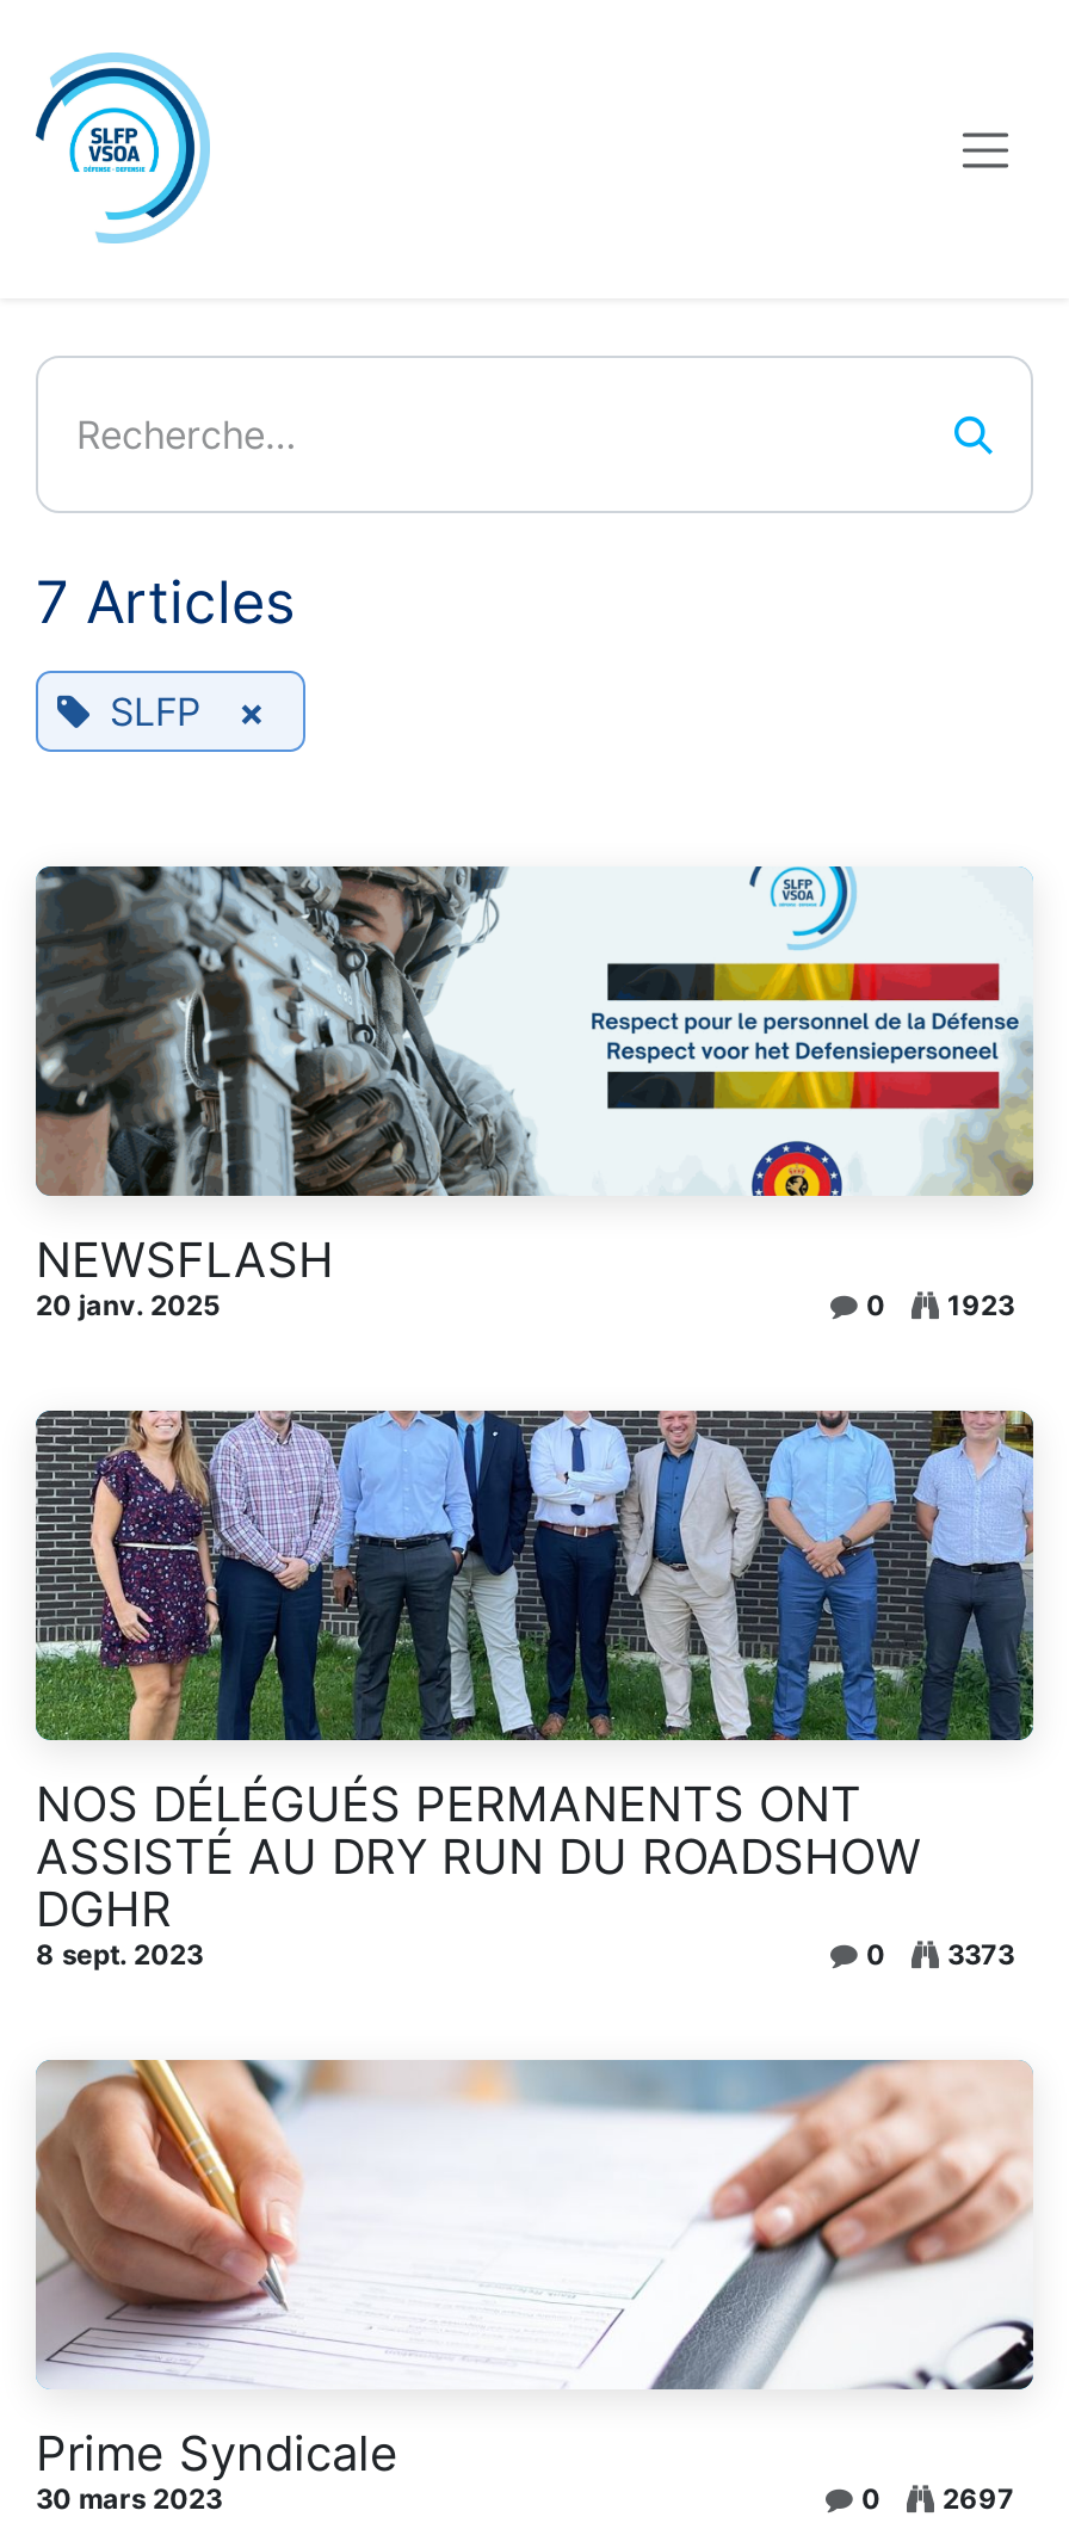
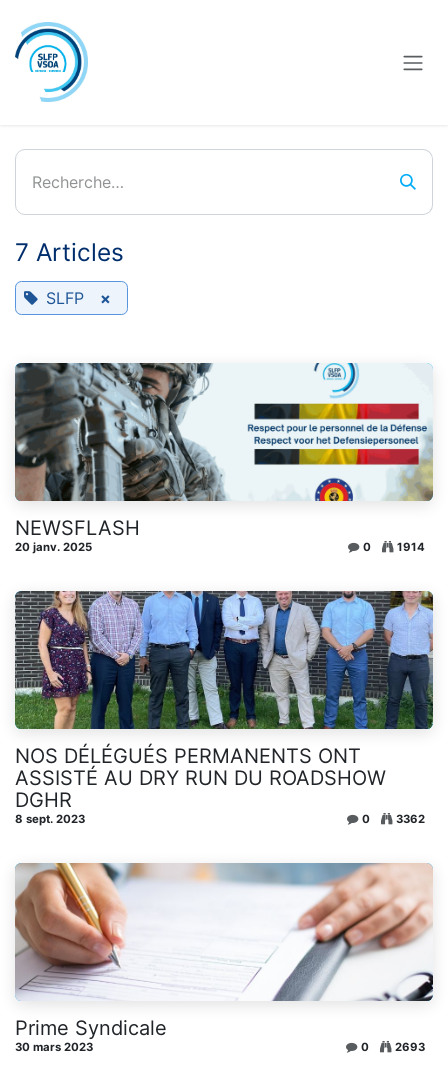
[866,1288,1014,1322] 0 1923 -> [363,540,425,554] 0 1914
[866,1938,1014,1971] 0 3373 -> [362,812,425,826] 0 3362
[861,2481,1014,2515] 0 2697 -> [361,1040,425,1054] 0 2693

